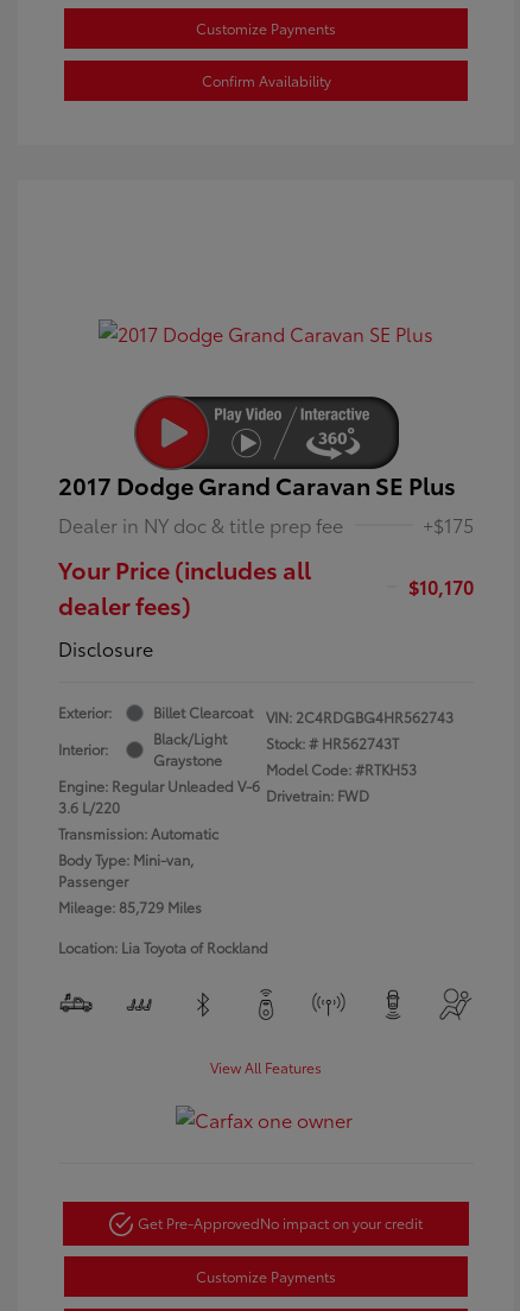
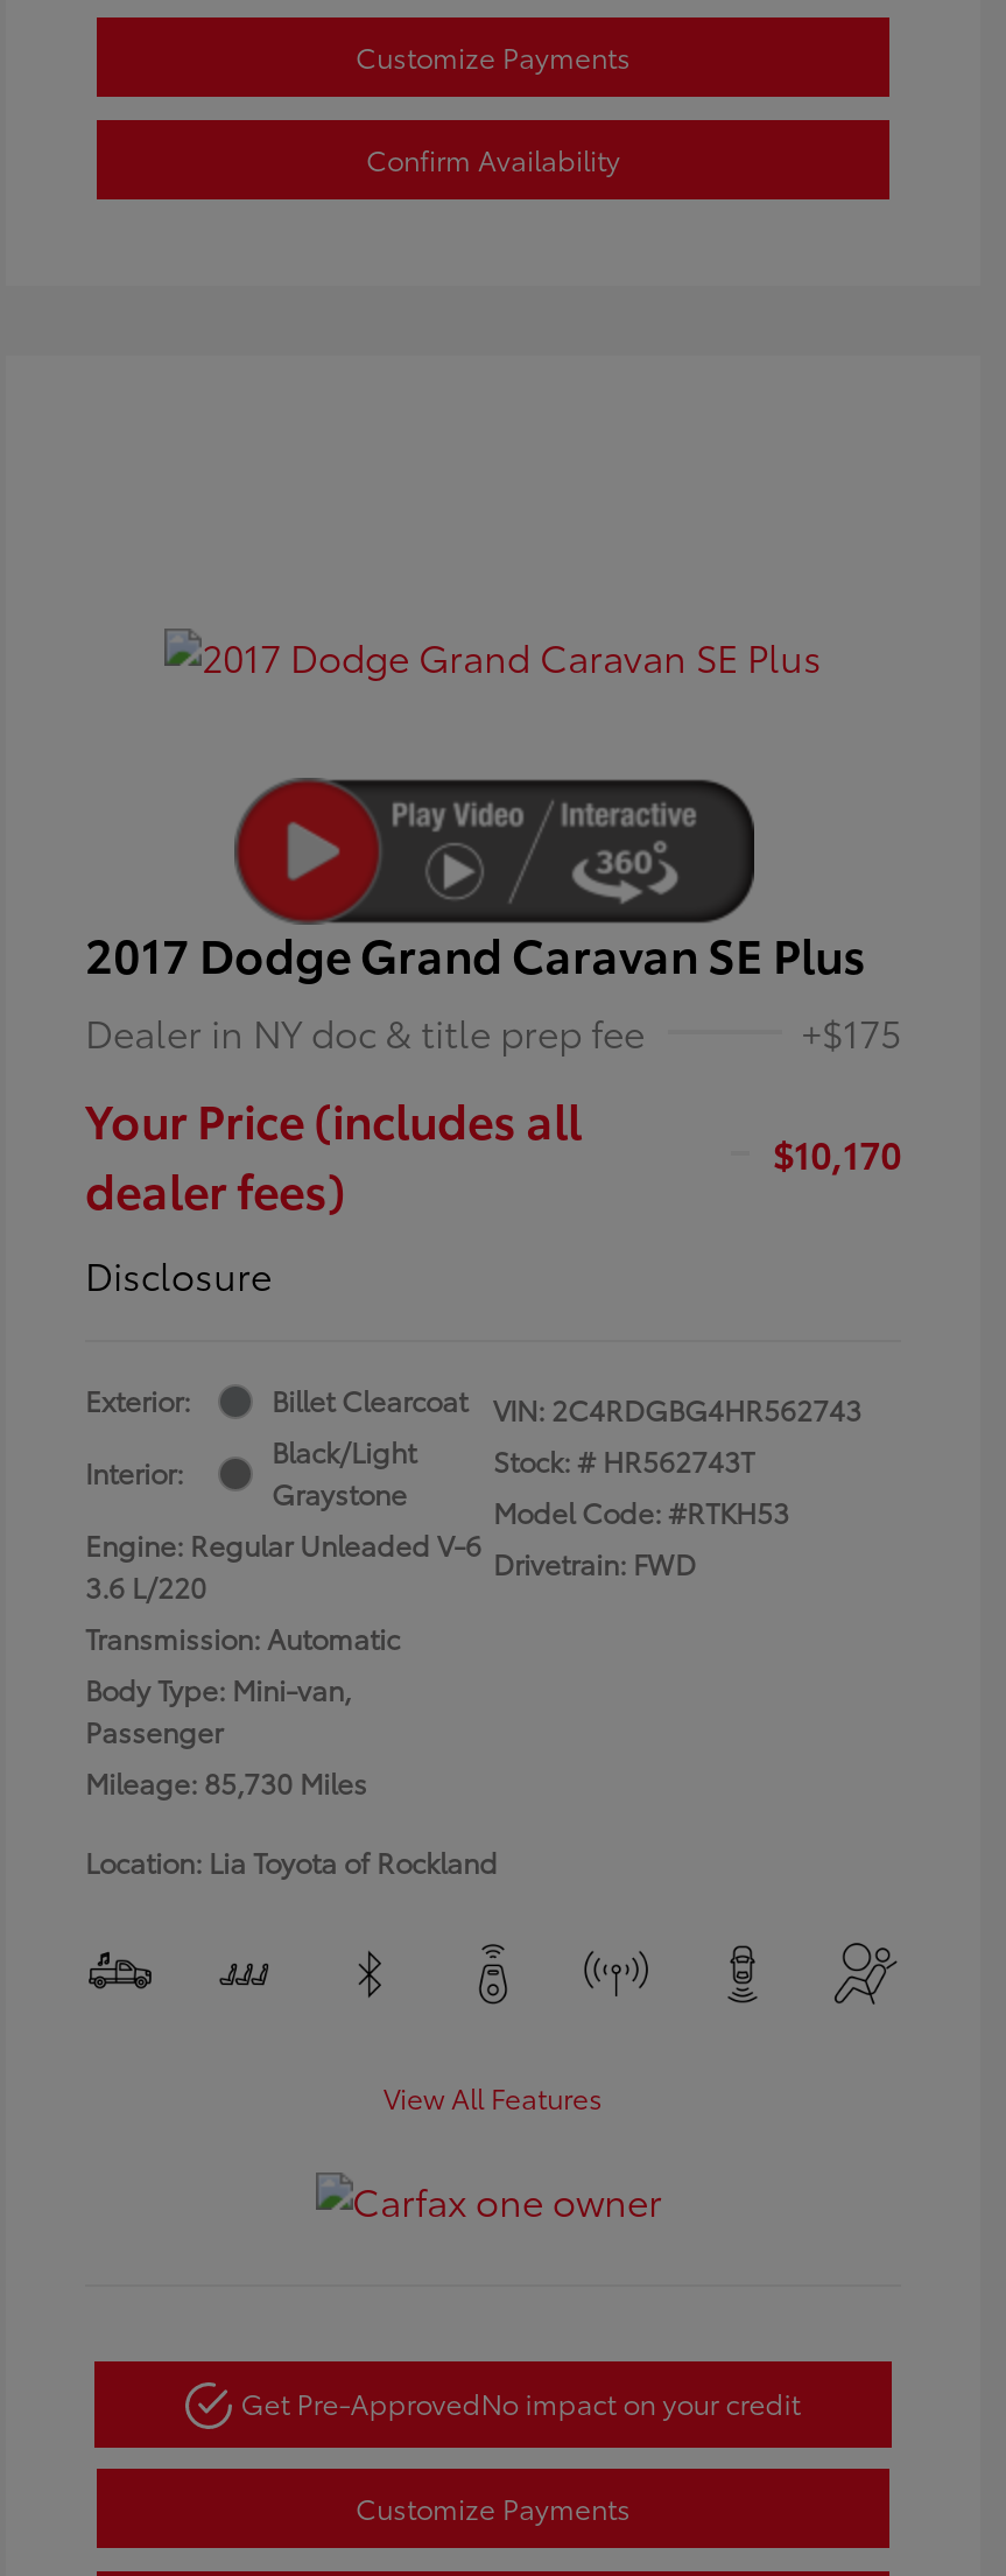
[58,897,202,917] Mileage: 85,729 Miles -> [85,1762,367,1802] Mileage: 85,730 Miles

